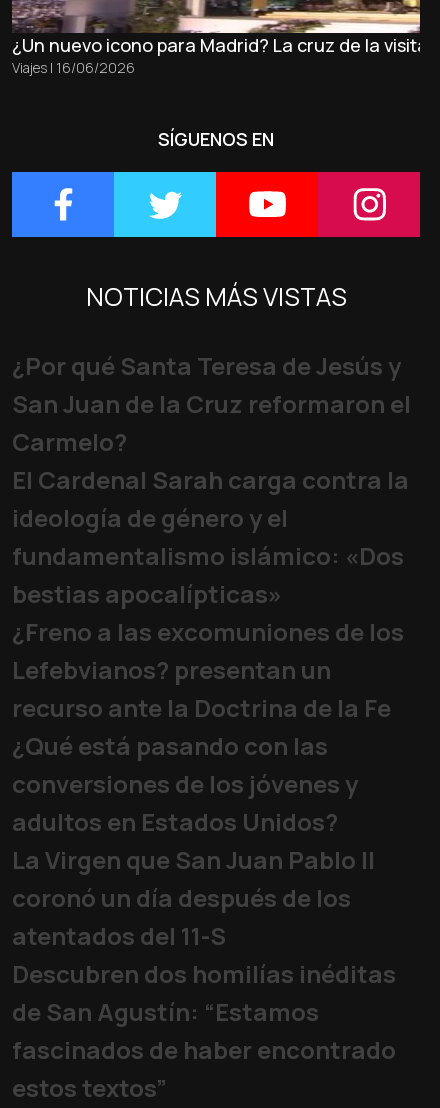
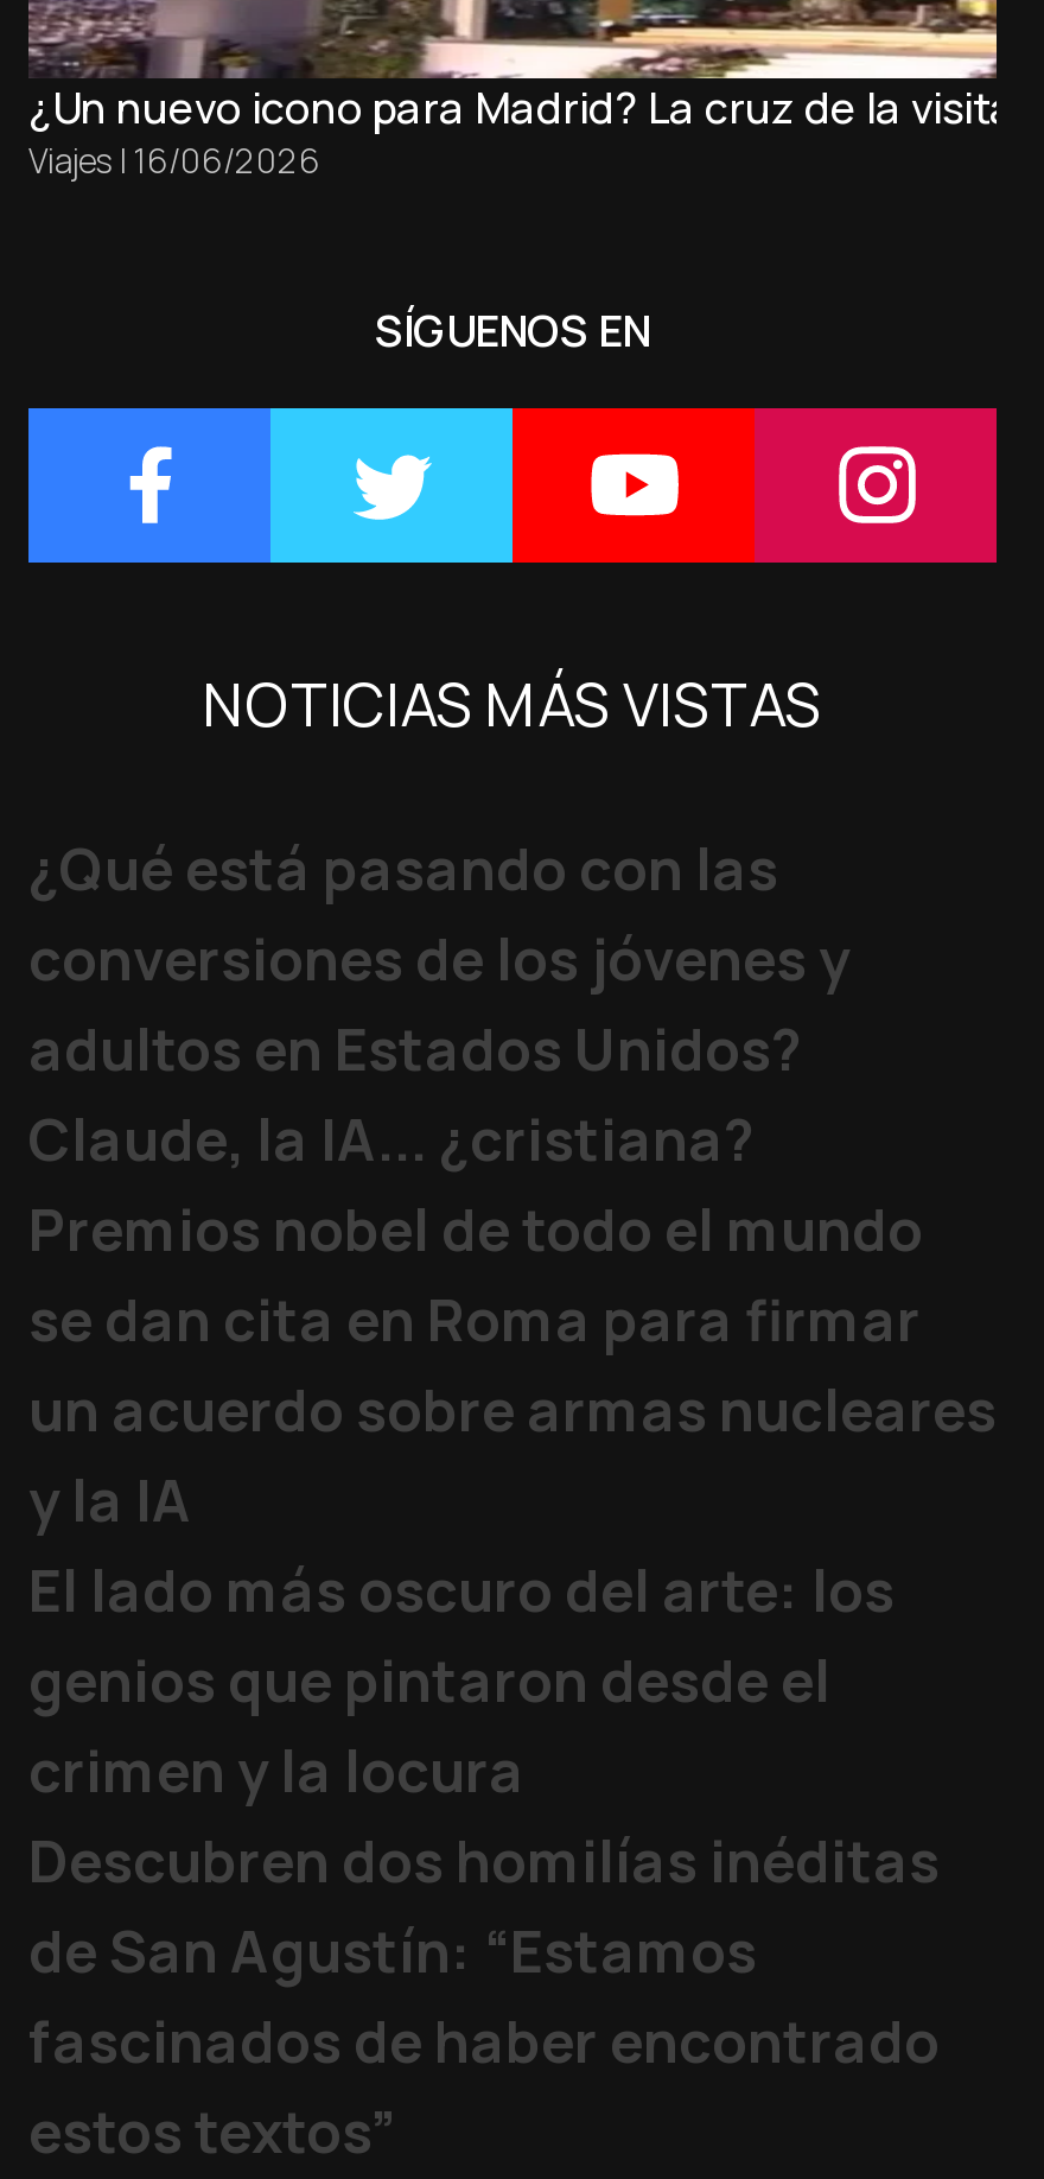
[12,349,411,724] ¿Por qué Santa Teresa de Jesús y | San Juan de la Cruz reformaron el | Carmelo? | El Cardenal Sarah carga contra la | ideología de género y el | fundamentalismo islámico: «Dos | bestias apocalípticas» | ¿Freno a las excomuniones de los | Lefebvianos? presentan un | recurso ante la Doctrina de la Fe -> none
moved [12,729,358,838] -> [28,828,849,1087]: ¿Qué está pasando con las | conversiones de los jóvenes y | adultos en Estados Unidos?
[12,843,375,952] La Virgen que San Juan Pablo II | coronó un día después de los | atentados del 11-S -> [28,1099,997,1809] Claude, la IA... ¿cristiana? | Premios nobel de todo el mundo | se dan cita en Roma para firmar | un acuerdo sobre armas nucleares | y la IA | El lado más oscuro del arte: los | genios que pintaron desde el | crimen y la locura

